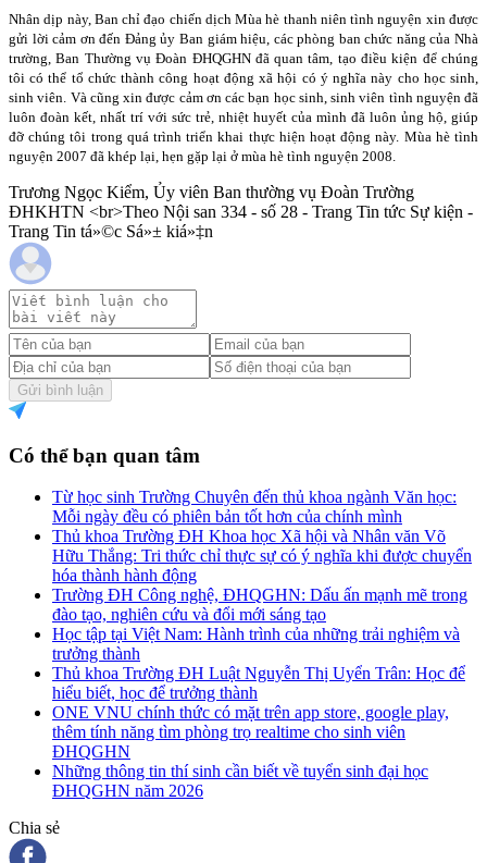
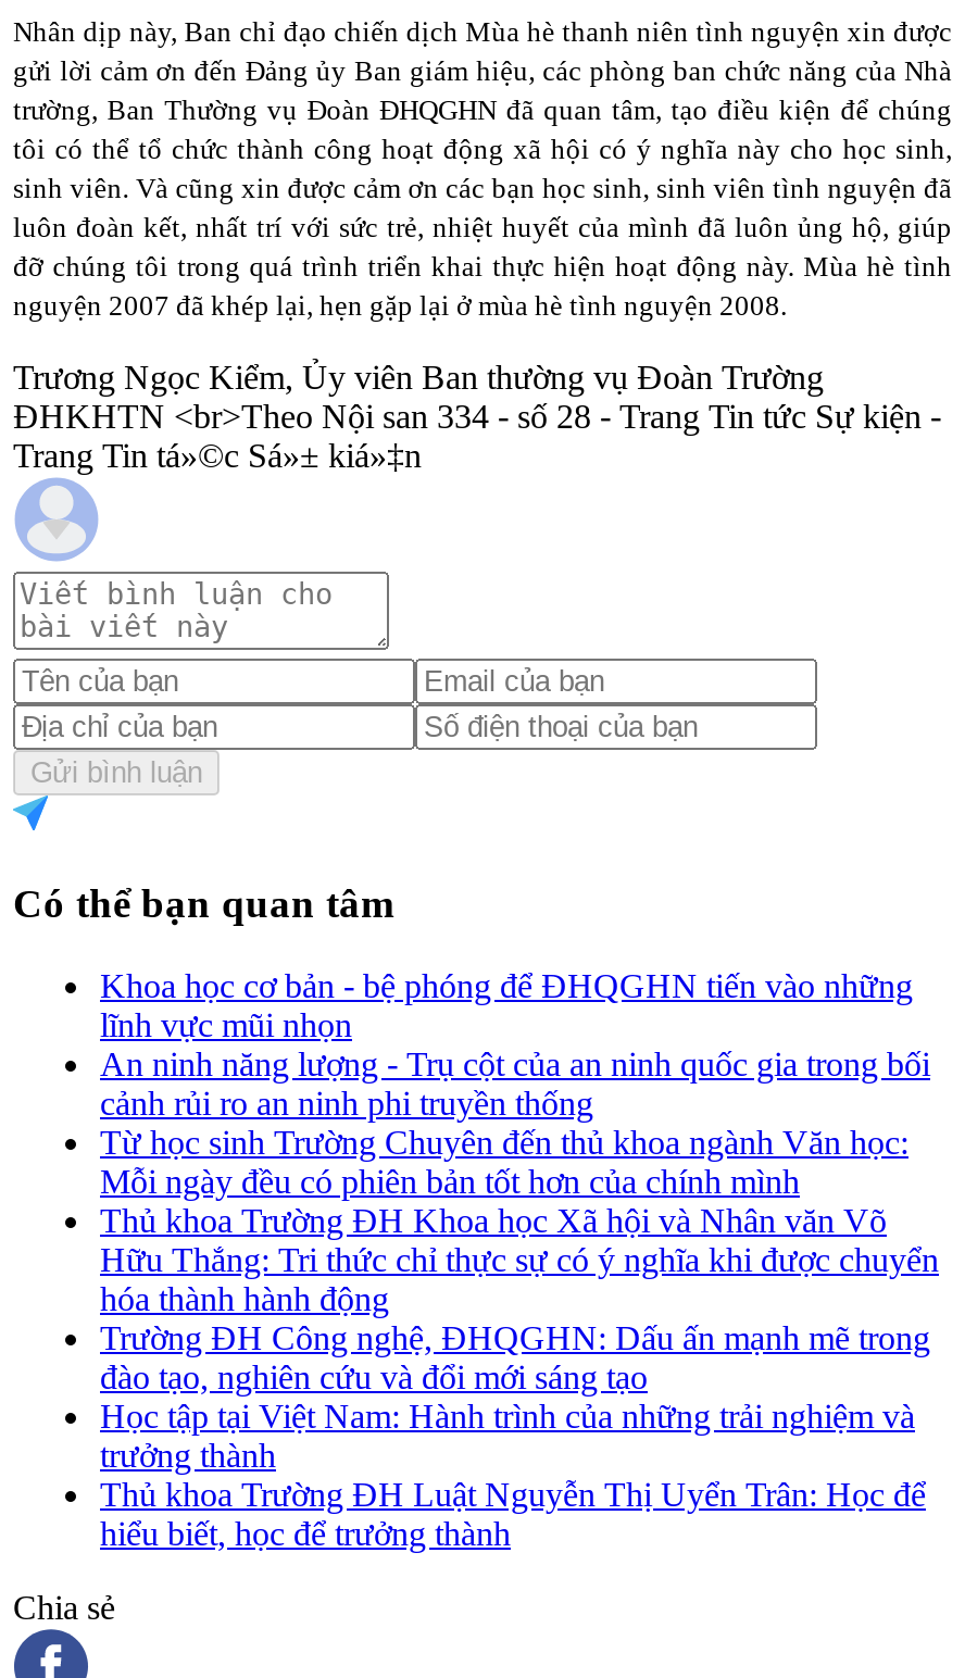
none -> [100,968,930,1122] Khoa học cơ bản - bệ phóng để ĐHQGHN tiến vào những | lĩnh vực mũi nhọn | An ninh năng lượng - Trụ cột của an ninh quốc gia trong bối | cảnh rủi ro an ninh phi truyền thống
moved [52,488,472,702] -> [100,1124,939,1552]: Từ học sinh Trường Chuyên đến thủ khoa ngành Văn học: | Mỗi ngày đều có phiên bản tốt hơn của chính mình | Thủ khoa Trường ĐH Khoa học Xã hội và Nhân văn Võ | ... | Thủ khoa Trường ĐH Luật Nguyễn Thị Uyển Trân: Học để | hiểu biết, học để trưởng thành
[52,703,449,800] ONE VNU chính thức có mặt trên app store, google play, | thêm tính năng tìm phòng trọ realtime cho sinh viên | ĐHQGHN | Những thông tin thí sinh cần biết về tuyển sinh đại học | ĐHQGHN năm 2026 -> none

